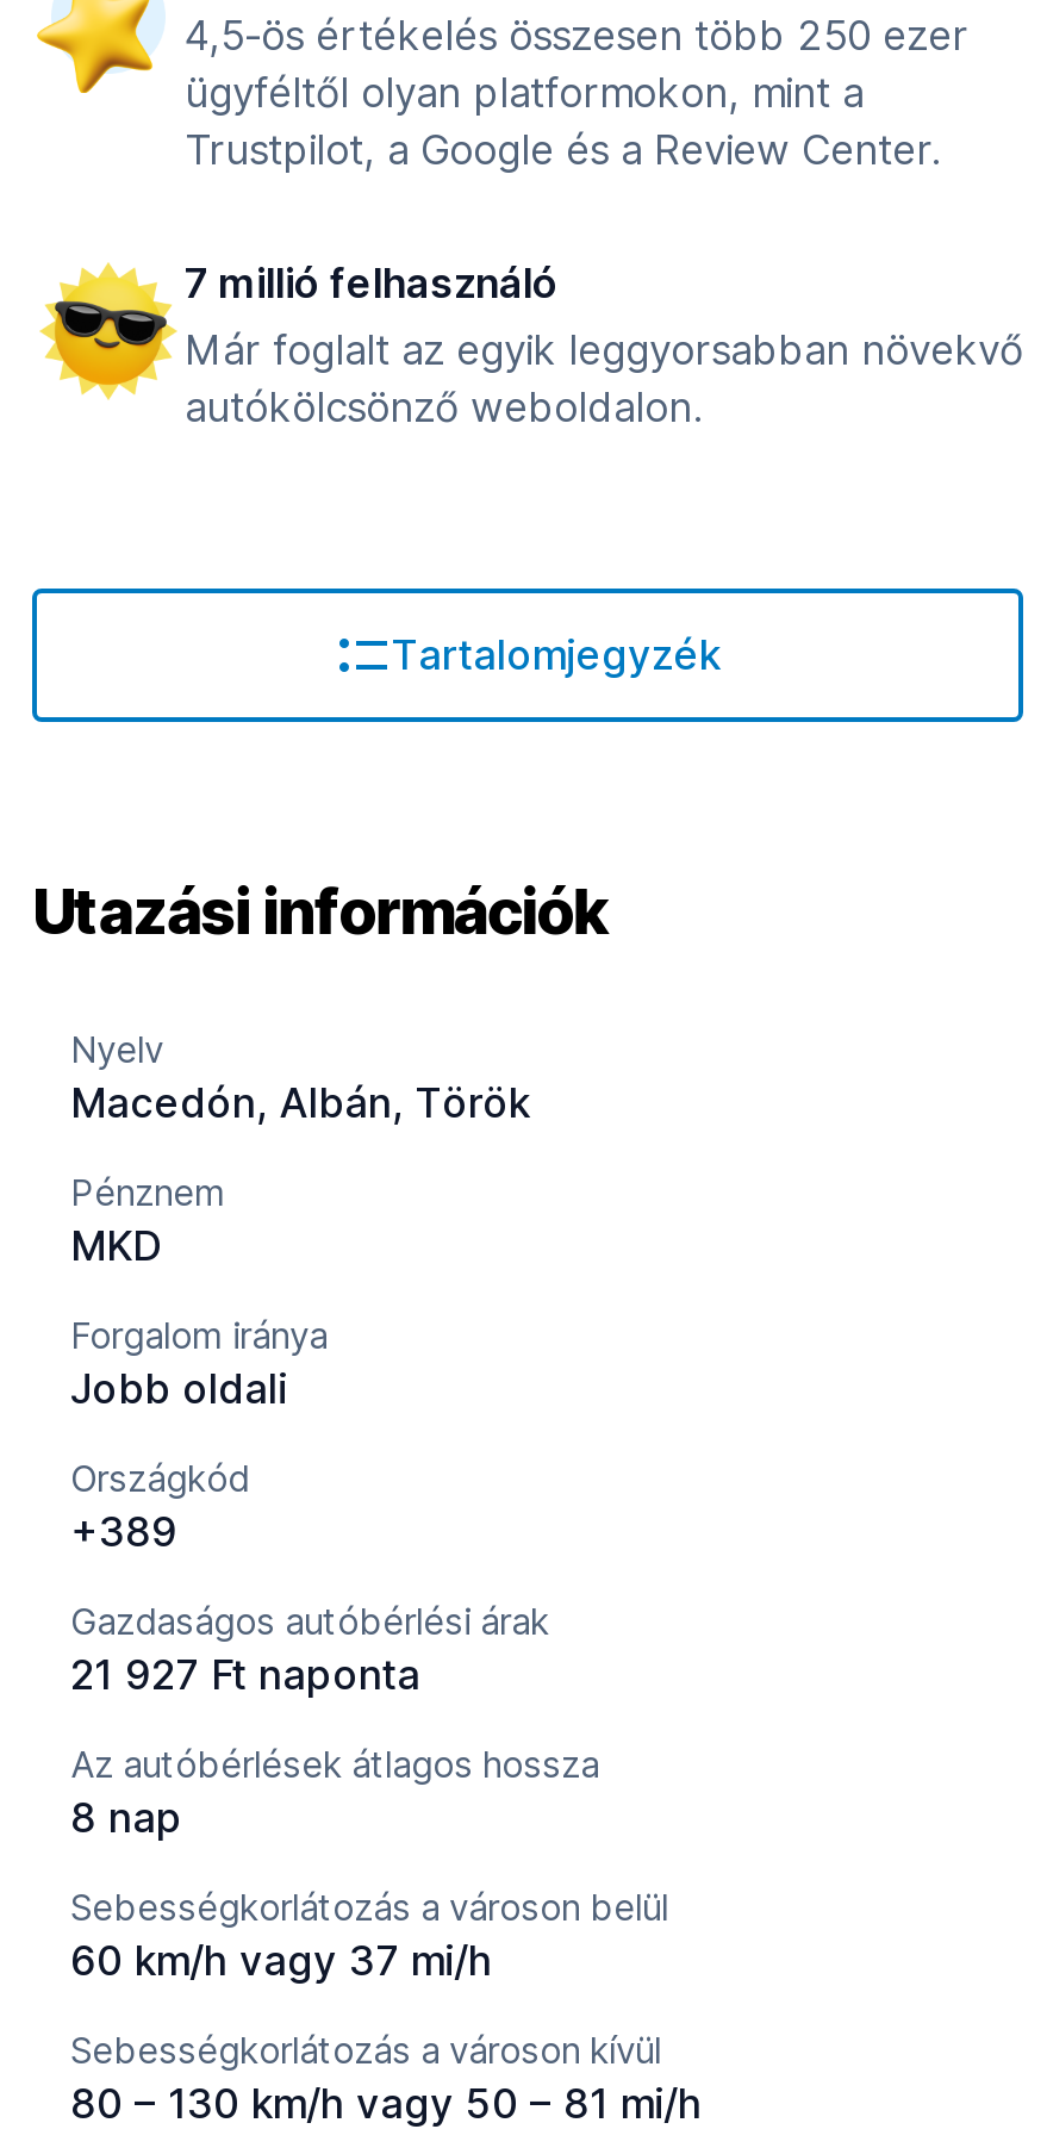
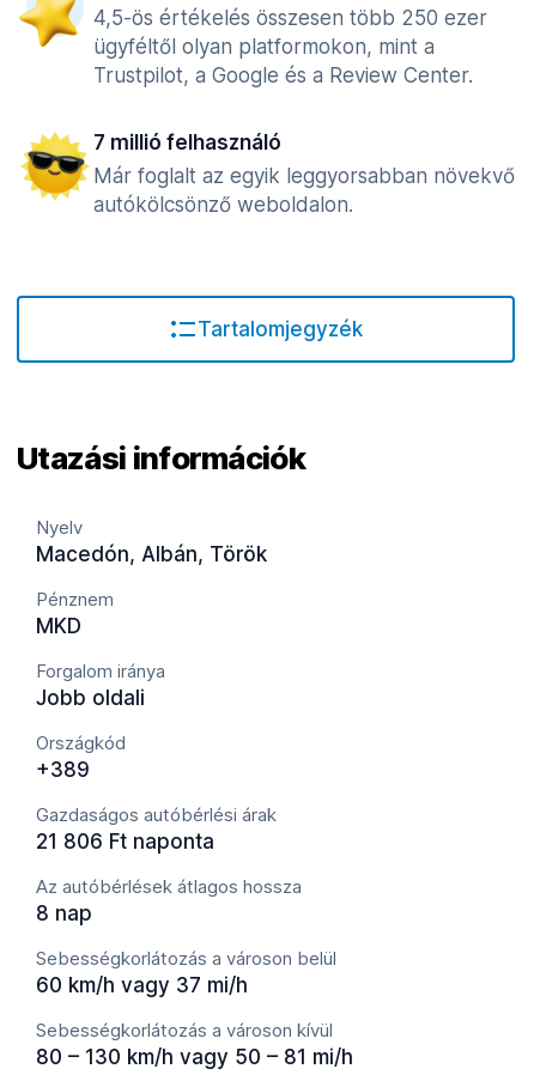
[70,1651,420,1699] 21 927 Ft naponta -> [36,830,214,854] 21 806 Ft naponta

